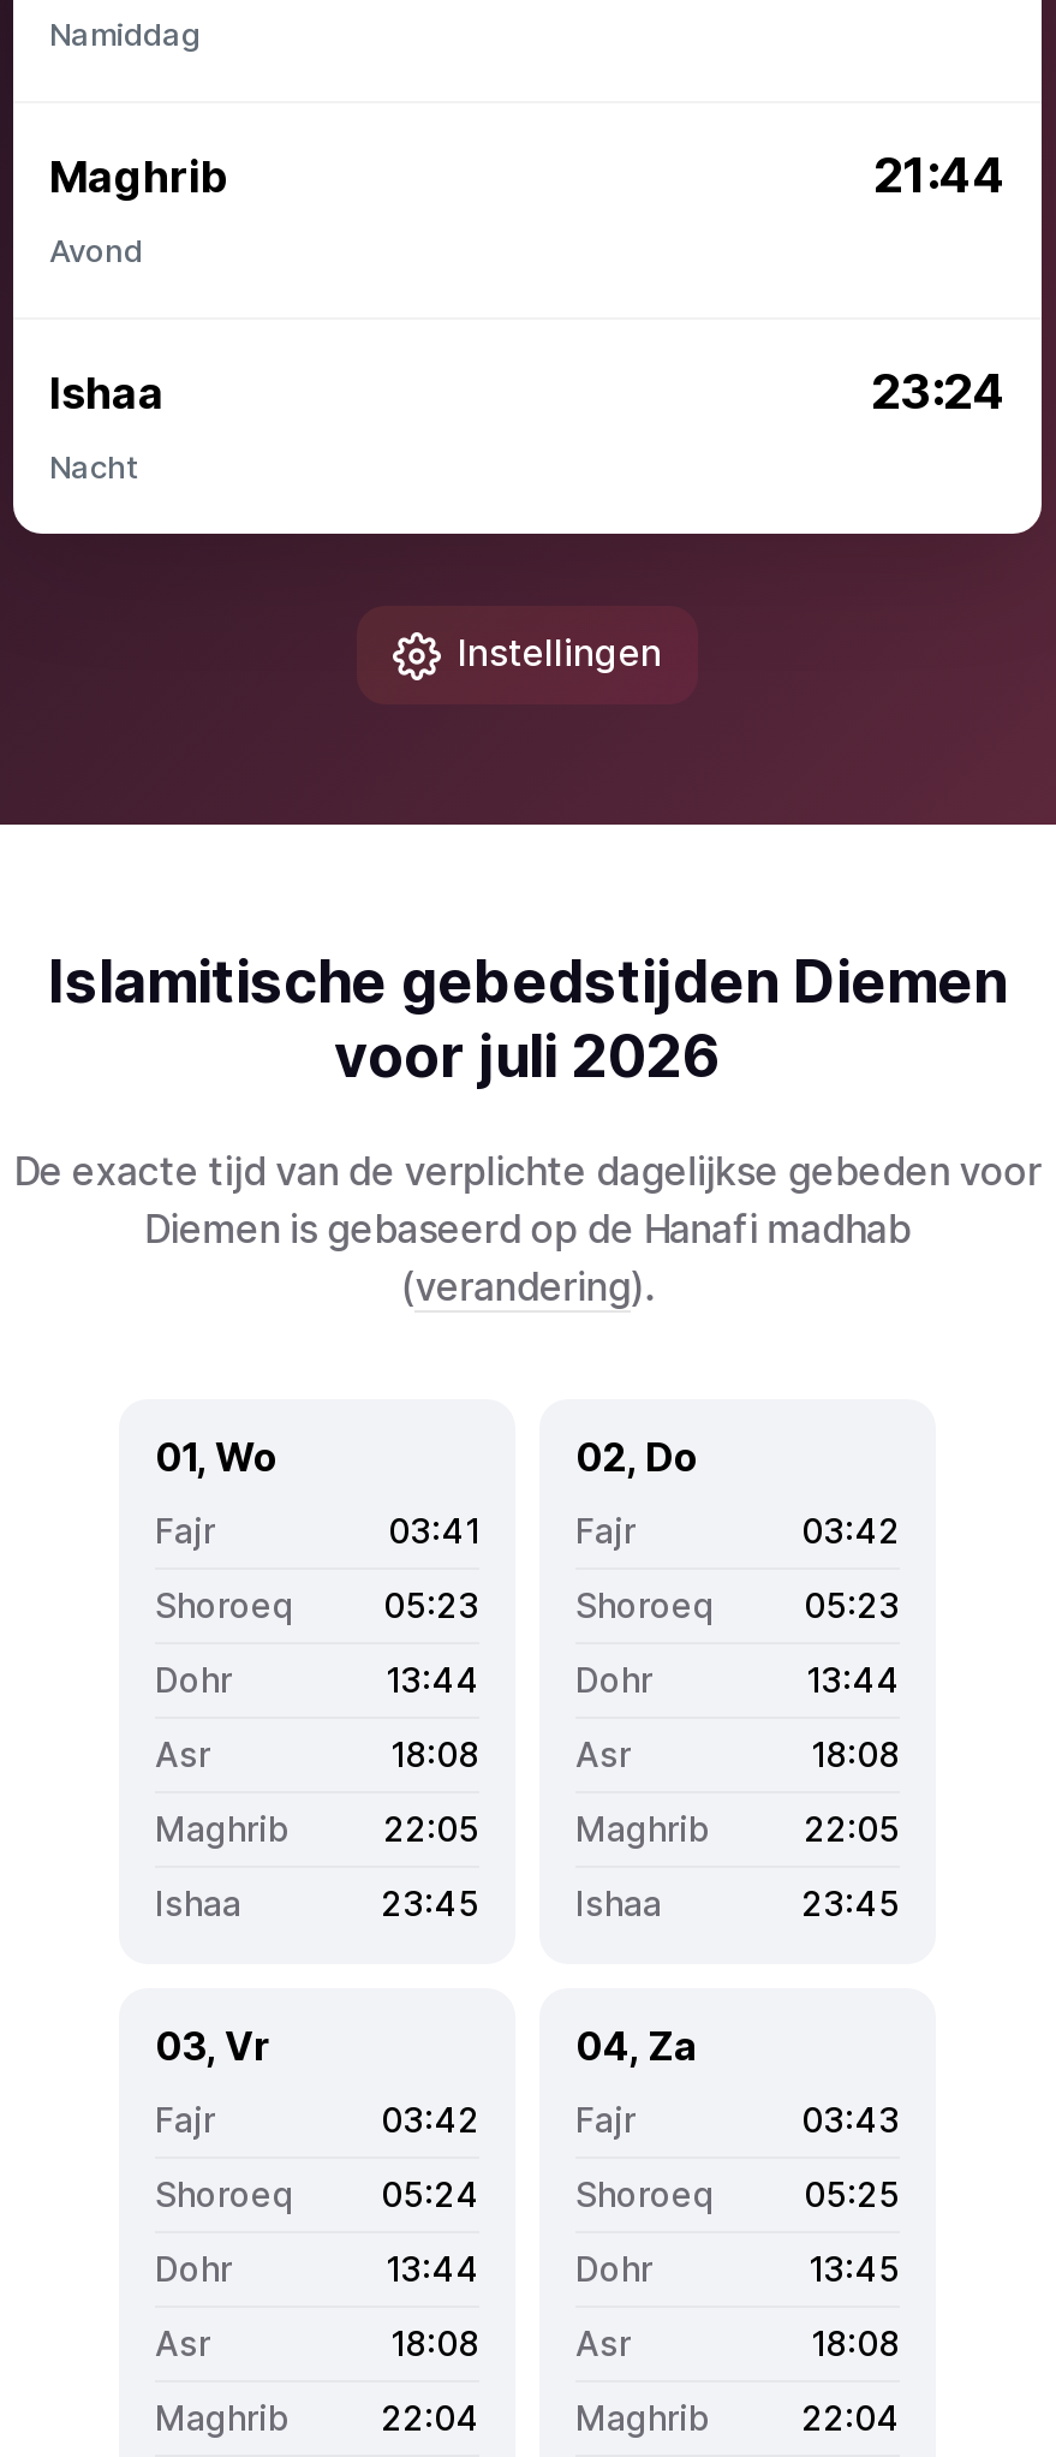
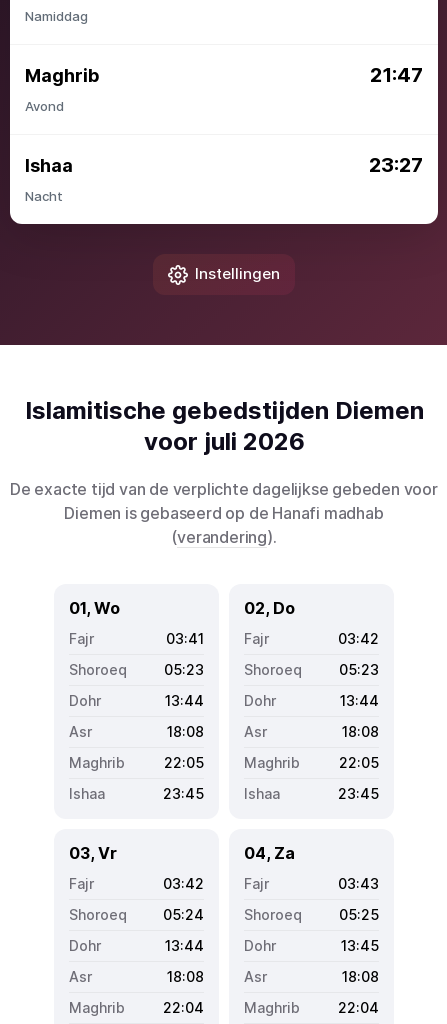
[873,147,1006,204] 21:44 -> [370,63,423,87] 21:47
[871,363,1006,421] 23:24 -> [369,153,423,177] 23:27

